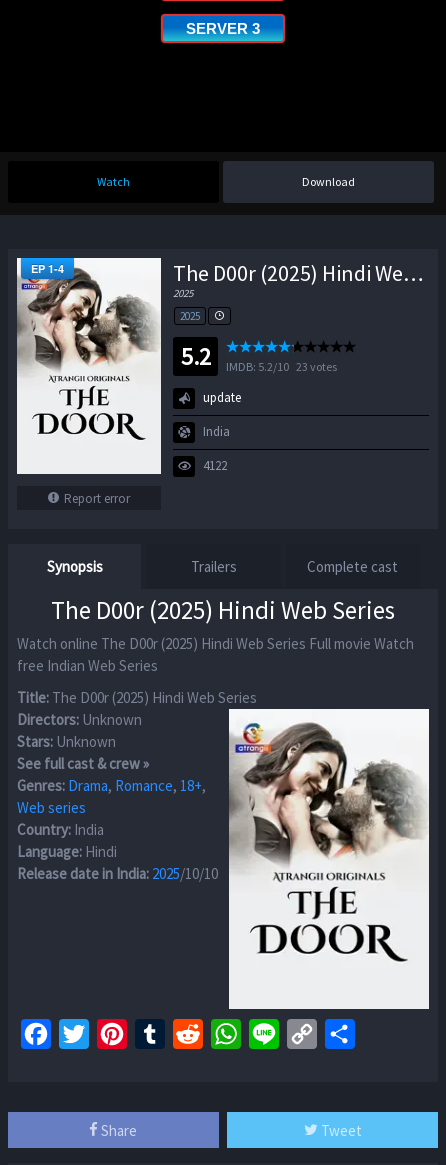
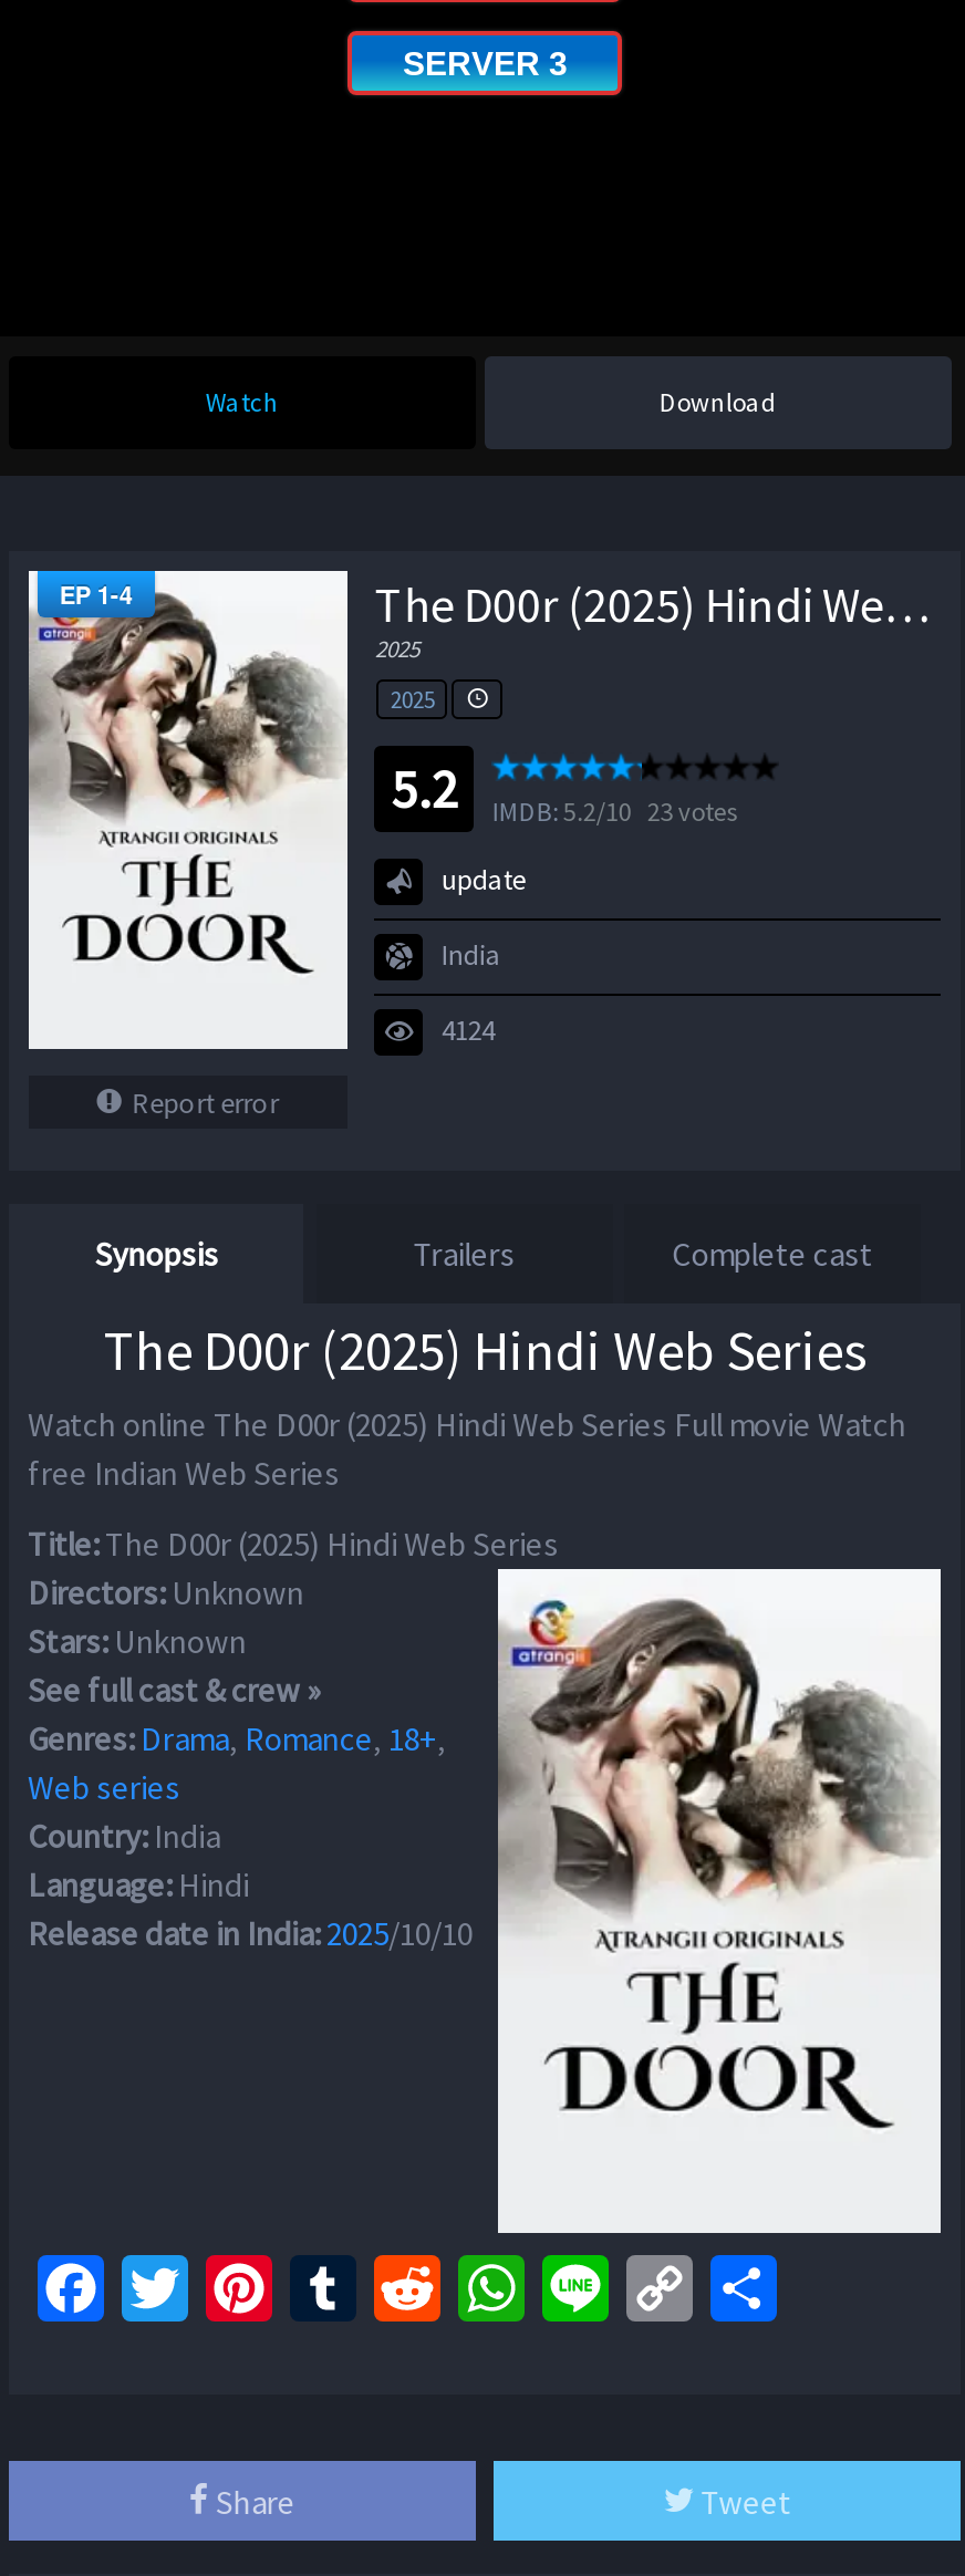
[203,457,227,474] 4122 -> [441,1010,494,1048] 4124

